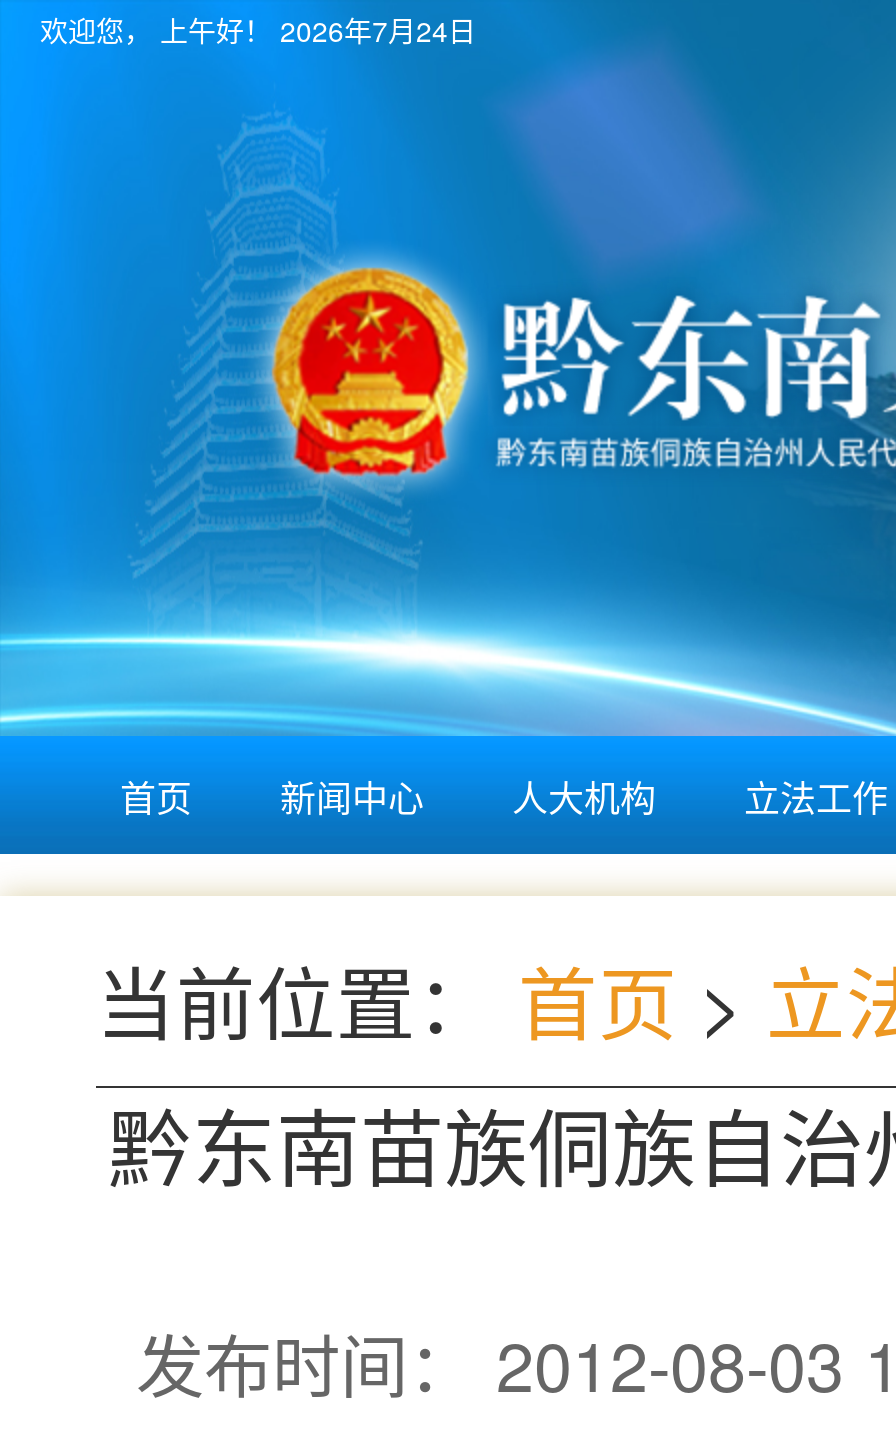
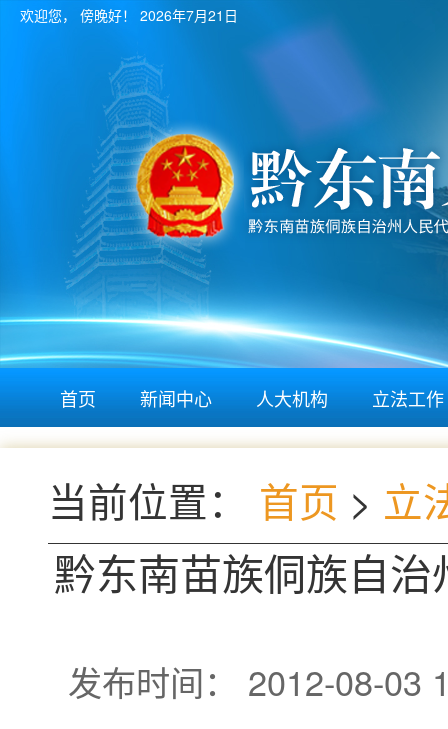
[40,10,476,50] 欢迎您，上午好！2026年7月24日 -> [20,5,238,25] 欢迎您，傍晚好！2026年7月21日

